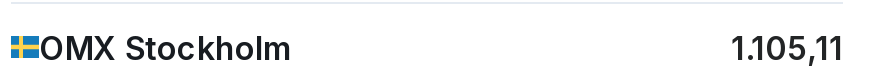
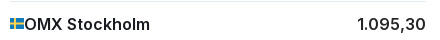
[731,28,843,68] 1.105,11 -> [357,14,426,34] 1.095,30

